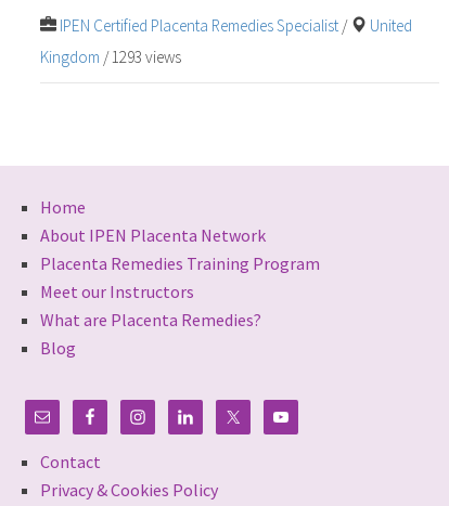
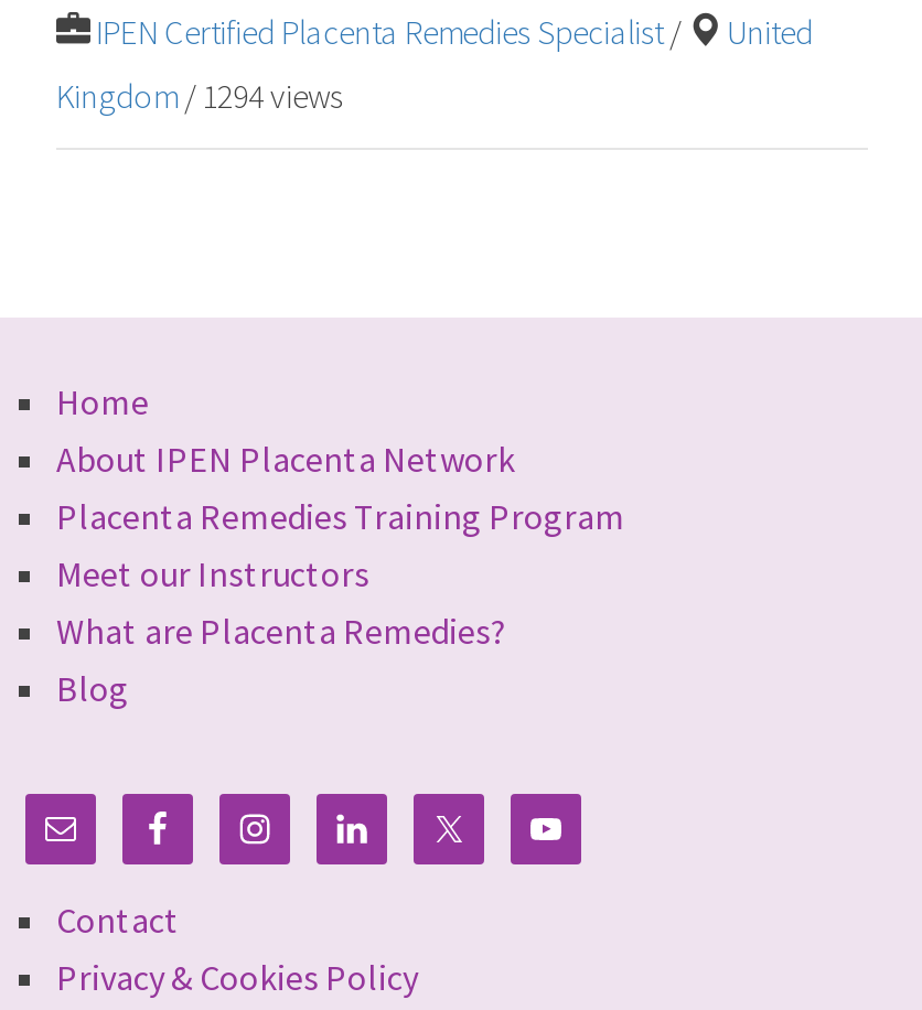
[40,47,181,67] Kingdom / 1293 views -> [56,75,343,117] Kingdom / 1294 views

